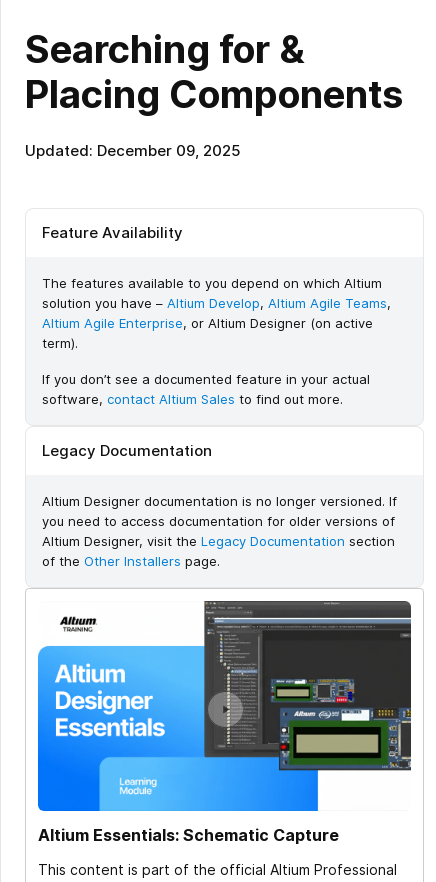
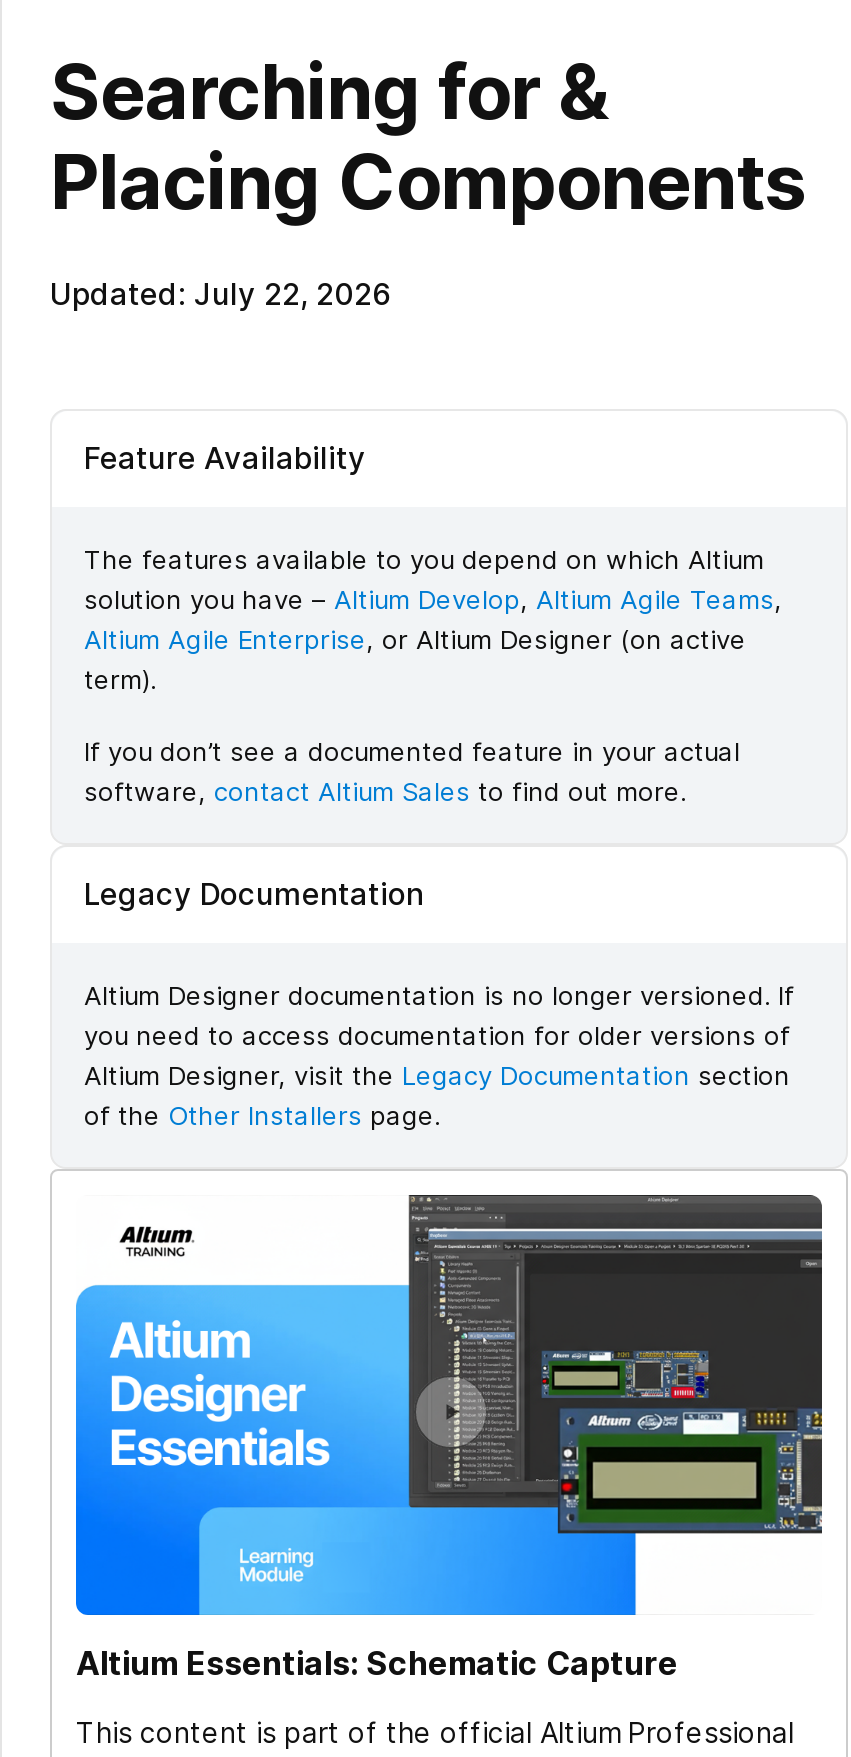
[25,141,241,160] Updated: December 09, 2025 -> [50,276,392,314] Updated: July 22, 2026

